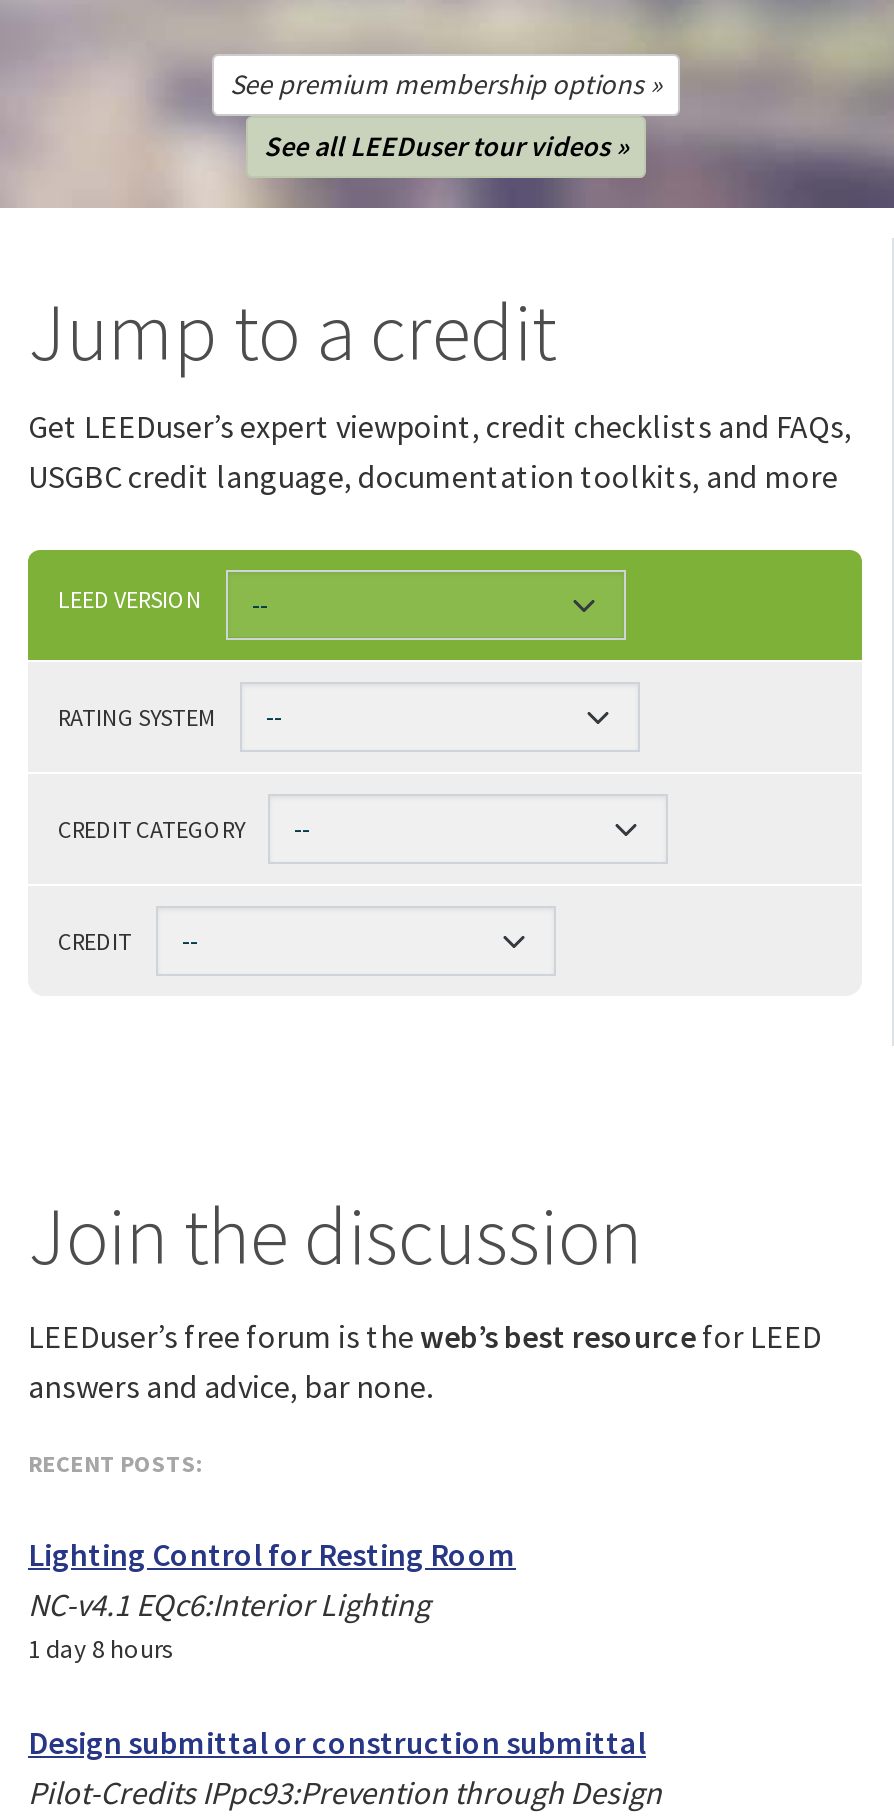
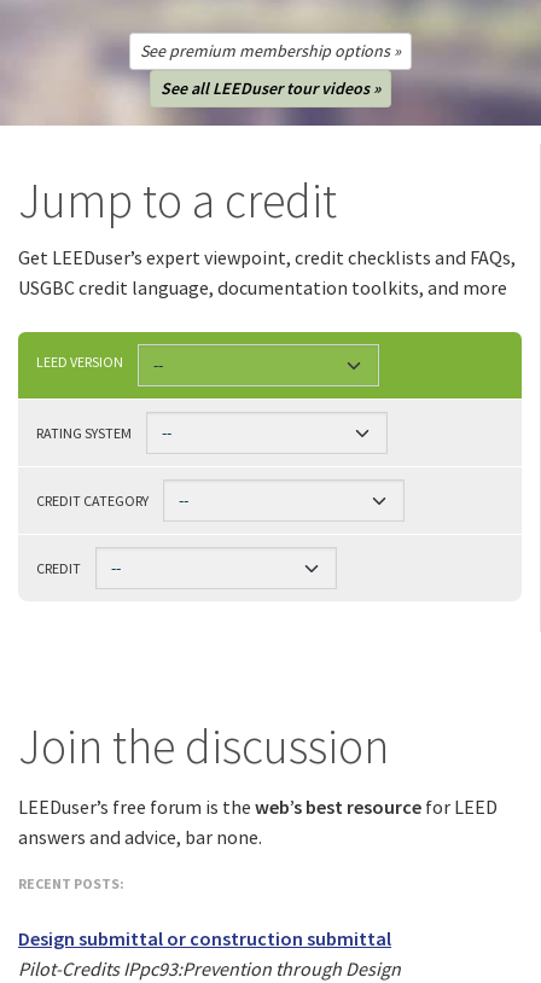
[28,1533,516,1665] Lighting Control for Resting Room | NC-v4.1 EQc6:Interior Lighting | 1 day 8 hours -> none

